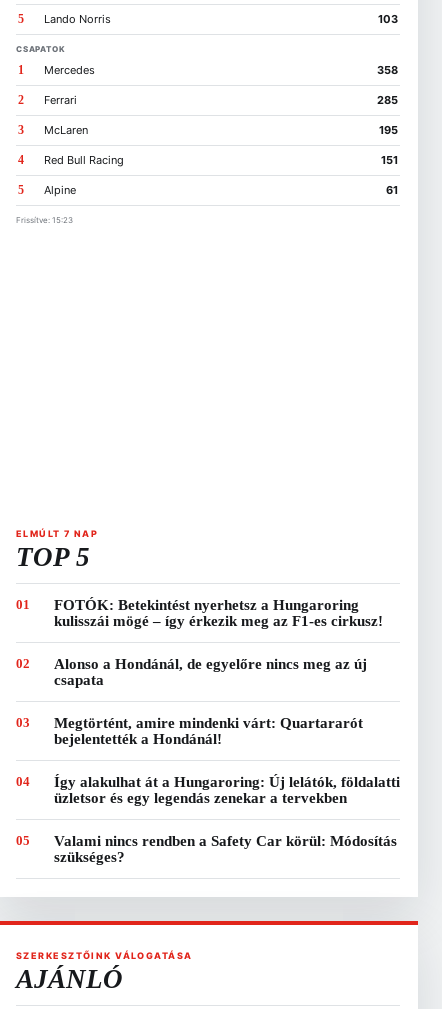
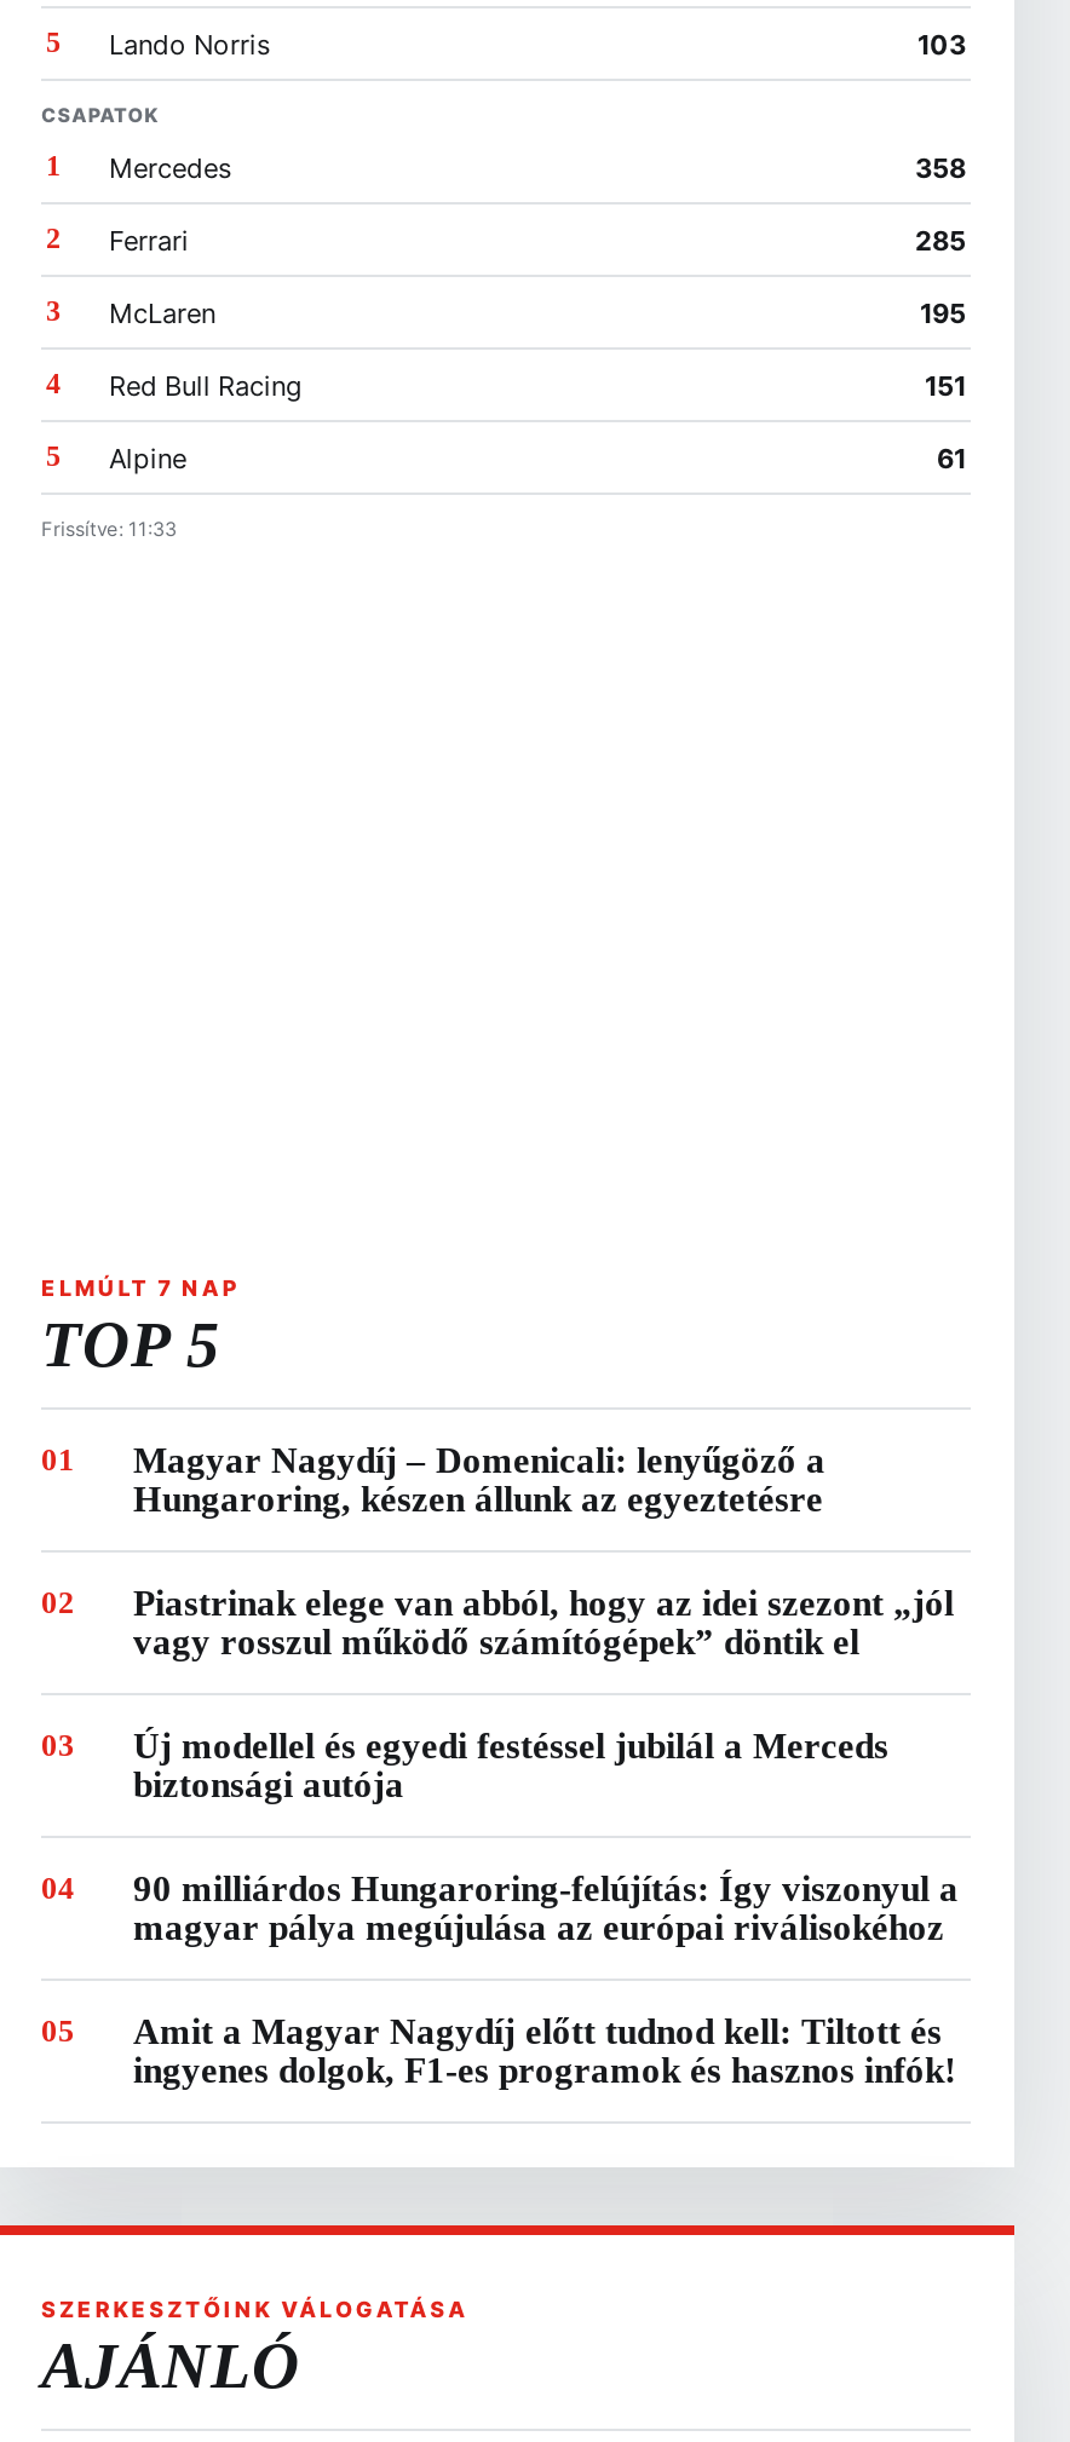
[16,215,73,225] Frissítve: 15:23 -> [41,518,177,542] Frissítve: 11:33
[54,597,383,629] FOTÓK: Betekintést nyerhetsz a Hungaroring | kulisszái mögé – így érkezik meg az F1-es cirkusz! -> [133,1443,825,1520] Magyar Nagydíj – Domenicali: lenyűgöző a | Hungaroring, készen állunk az egyeztetésre
[54,656,367,688] Alonso a Hondánál, de egyelőre nincs meg az új | csapata -> [133,1585,954,1663] Piastrinak elege van abból, hogy az idei szezont „jól | vagy rosszul működő számítógépek” döntik el
[54,715,363,747] Megtörtént, amire mindenki várt: Quartararót | bejelentették a Hondánál! -> [133,1728,888,1806] Új modellel és egyedi festéssel jubilál a Merceds | biztonsági autója
[54,774,400,806] Így alakulhat át a Hungaroring: Új lelátók, földalatti | üzletsor és egy legendás zenekar a tervekben -> [133,1871,959,1949] 90 milliárdos Hungaroring-felújítás: Így viszonyul a | magyar pálya megújulása az európai riválisokéhoz
[54,833,397,865] Valami nincs rendben a Safety Car körül: Módosítás | szükséges? -> [133,2014,956,2091] Amit a Magyar Nagydíj előtt tudnod kell: Tiltott és | ingyenes dolgok, F1-es programok és hasznos infók!

